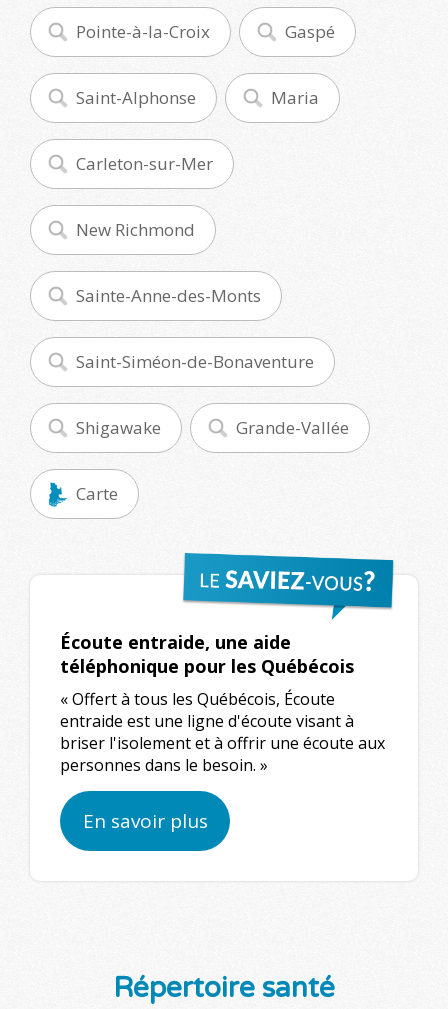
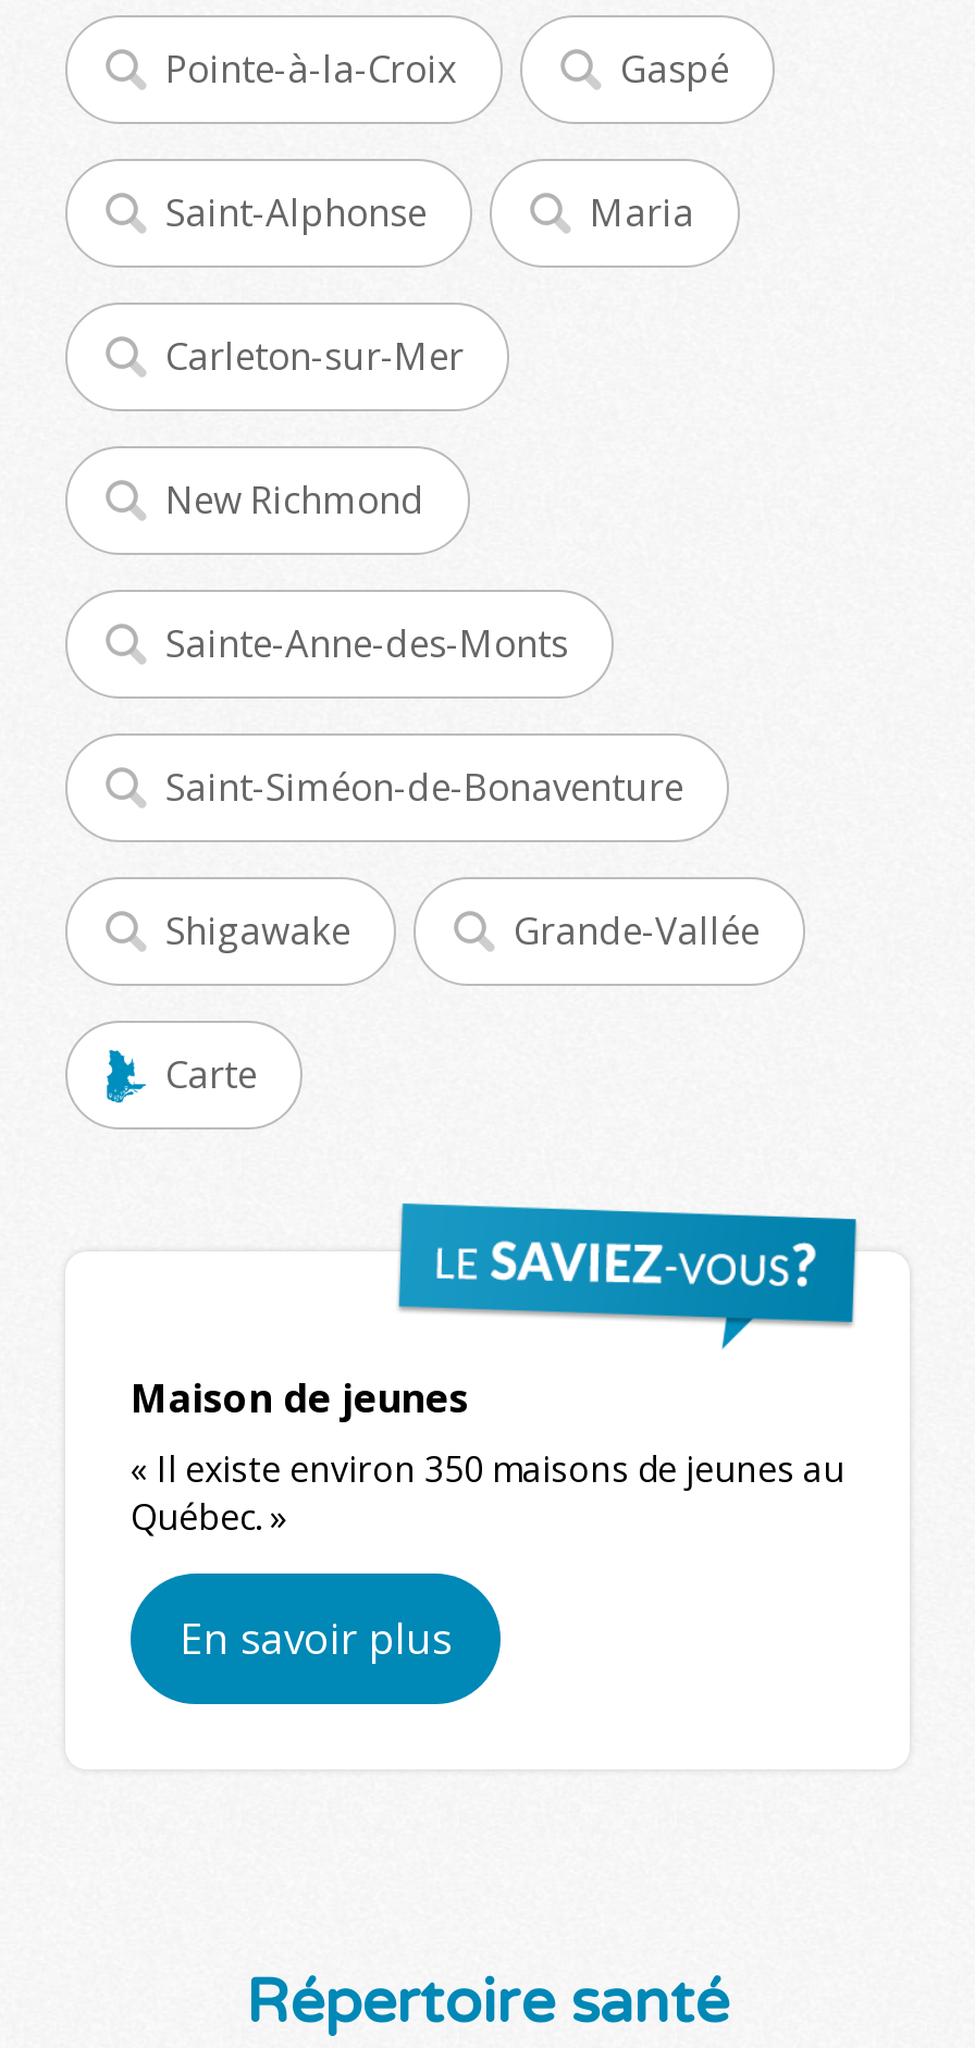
[60,630,385,776] Écoute entraide, une aide | téléphonique pour les Québécois | « Offert à tous les Québécois, Écoute | entraide est une ligne d'écoute visant à | briser l'isolement et à offrir une écoute aux | personnes dans le besoin. » -> [131,1371,844,1541] Maison de jeunes | « Il existe environ 350 maisons de jeunes au | Québec. »

